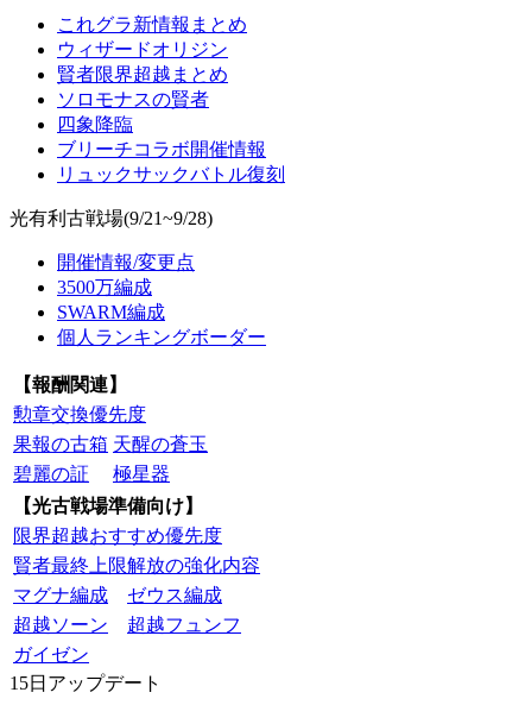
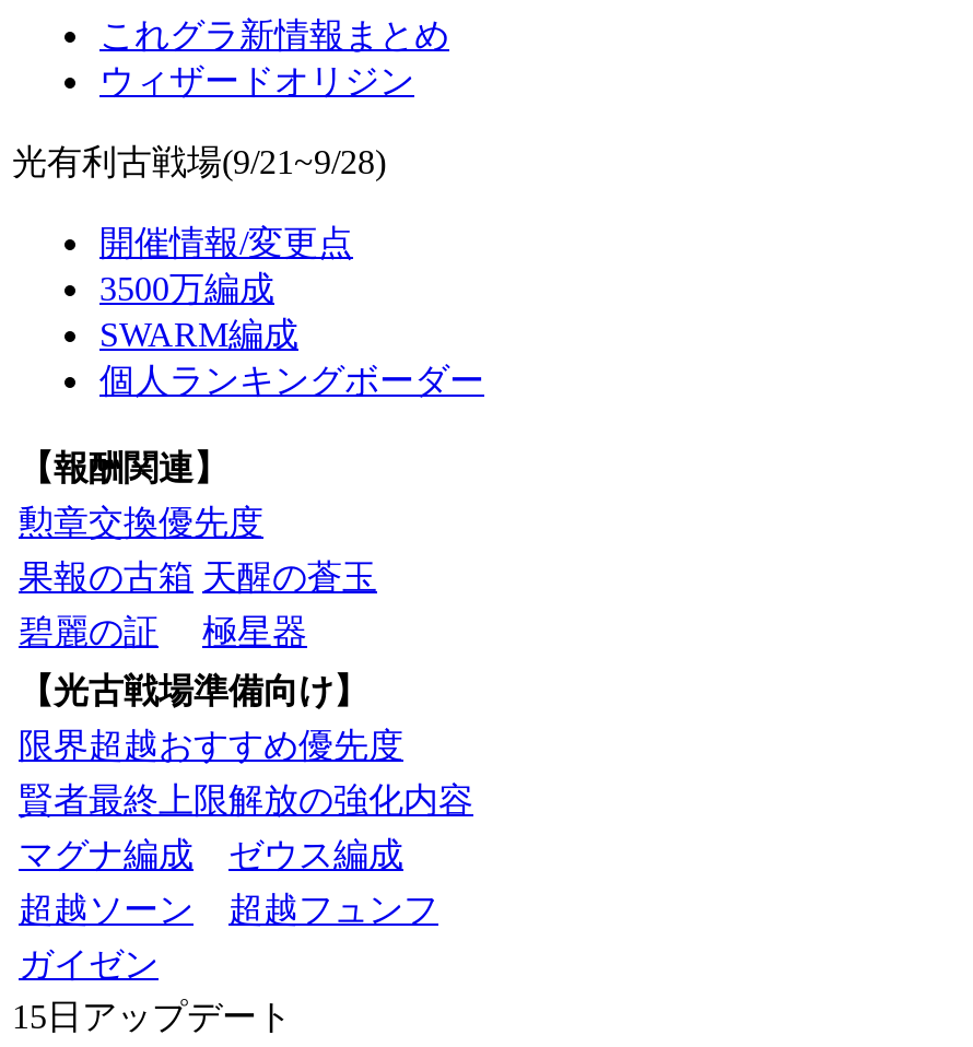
[57,64,285,184] 賢者限界超越まとめ | ソロモナスの賢者 | 四象降臨 | ブリーチコラボ開催情報 | リュックサックバトル復刻 -> none

